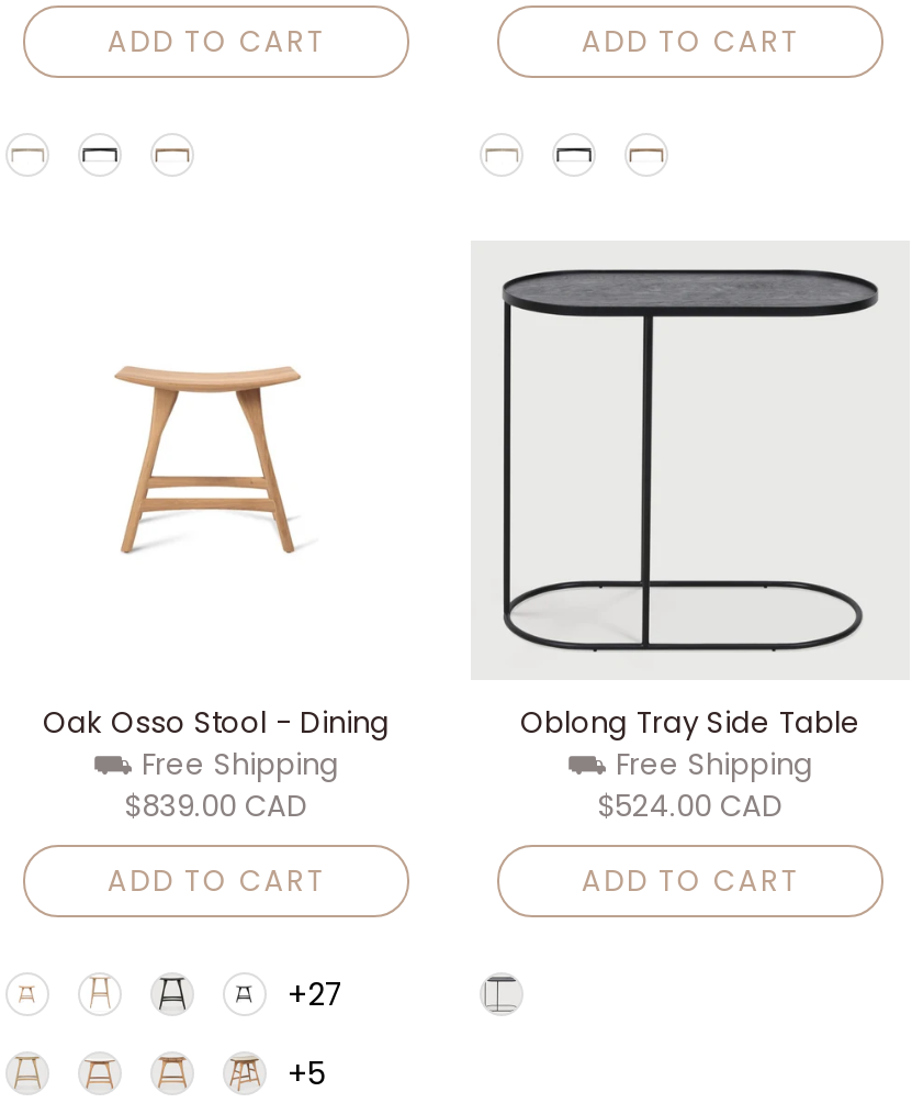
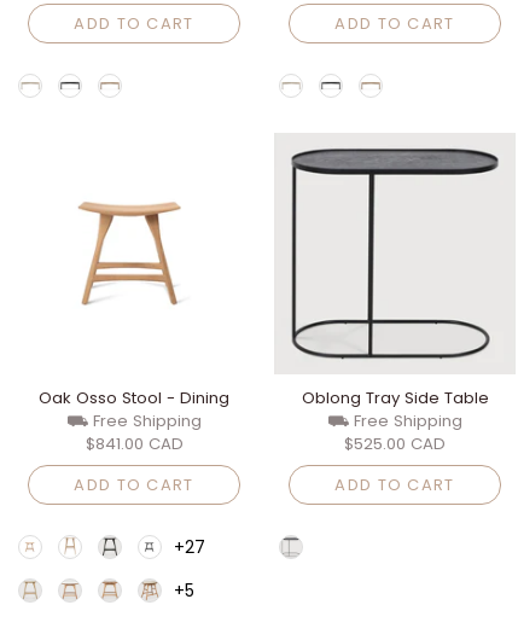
[124,786,308,827] $839.00 CAD -> [85,432,183,455] $841.00 CAD
[597,786,784,827] $524.00 CAD -> [344,432,446,455] $525.00 CAD

